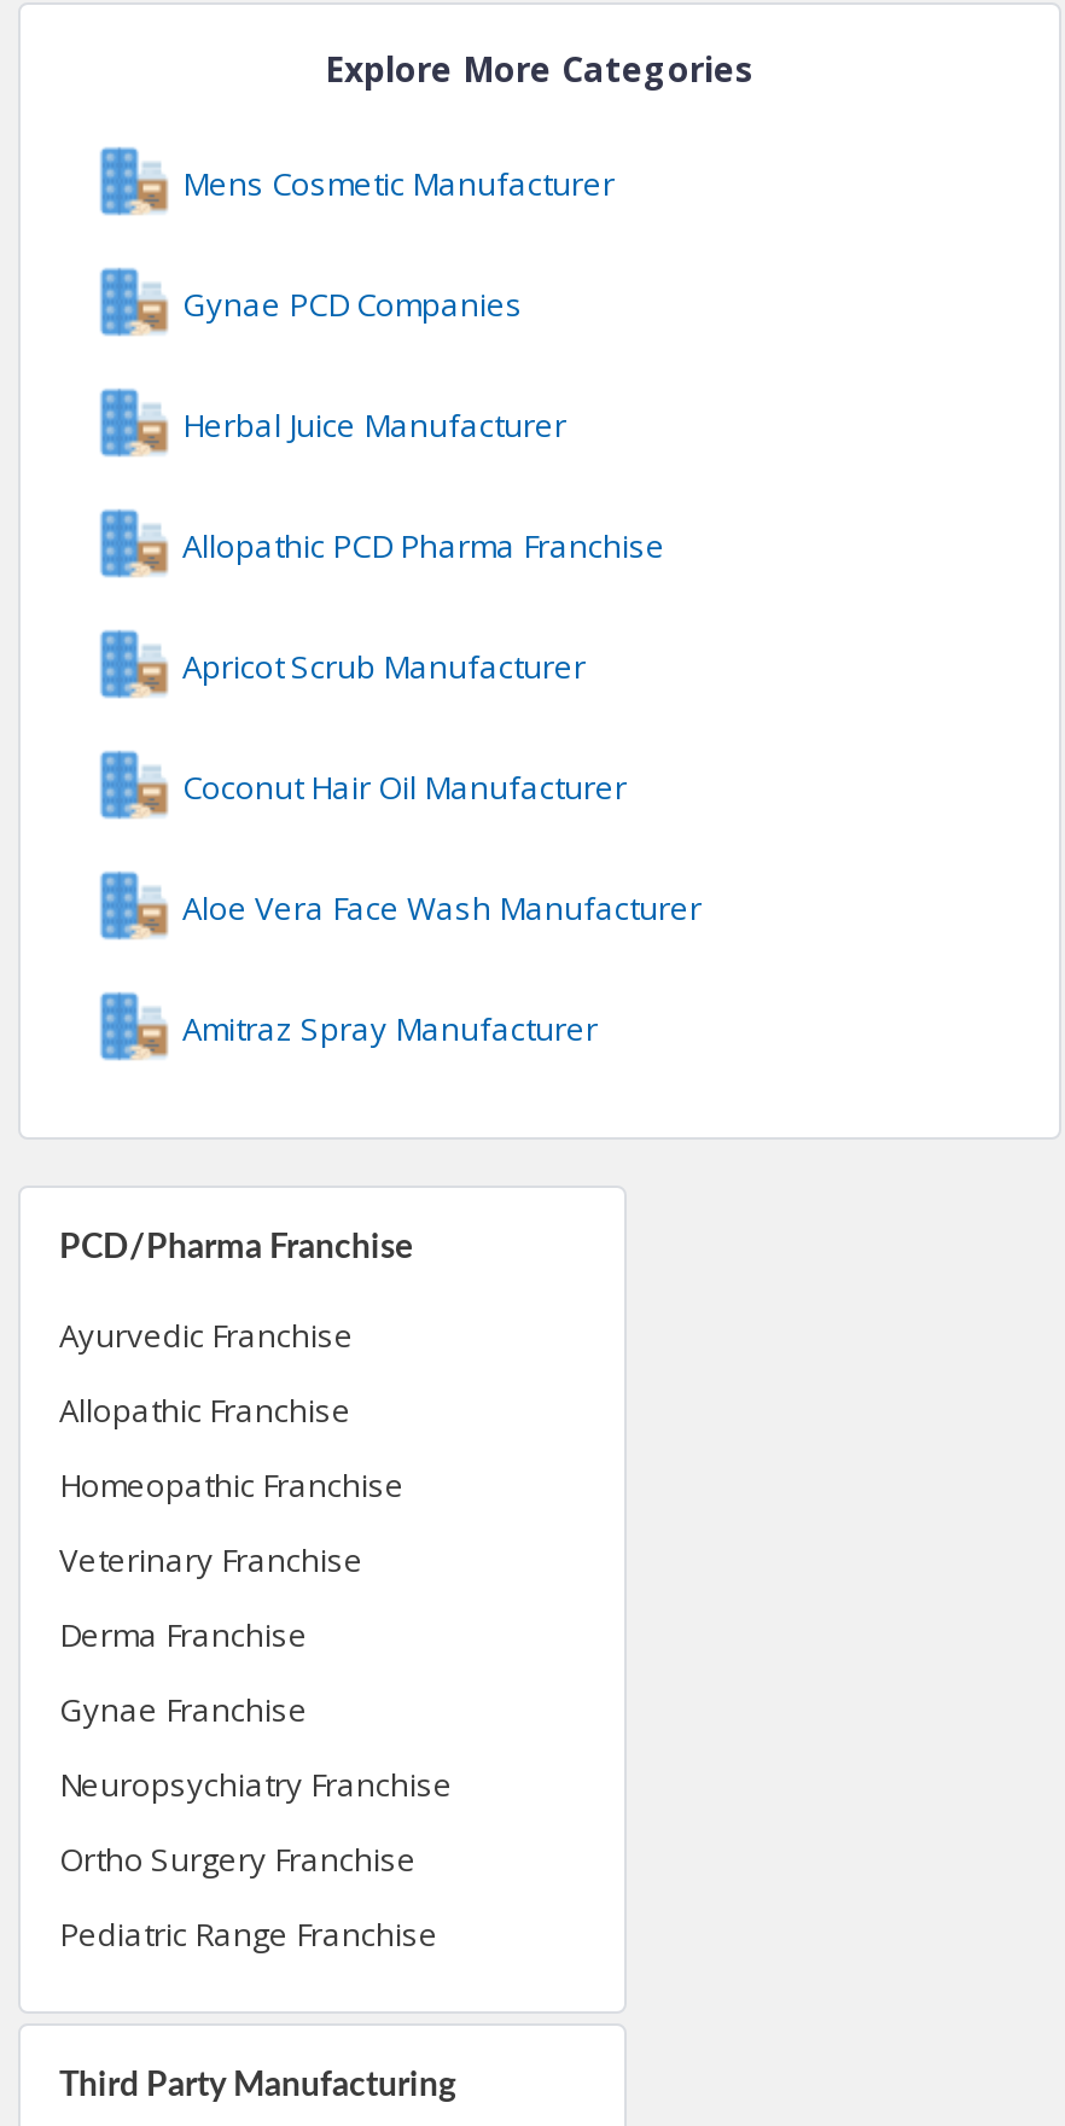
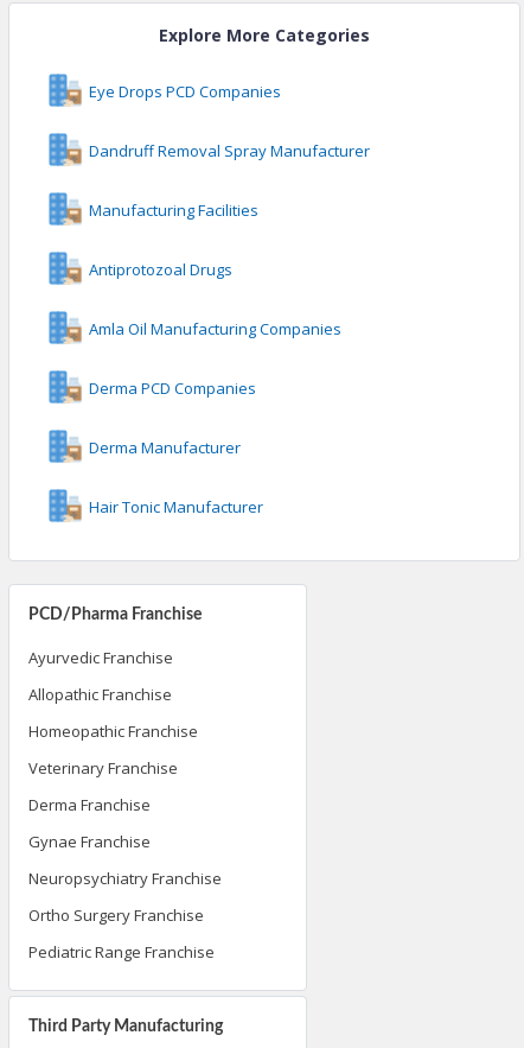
[182,161,615,205] Mens Cosmetic Manufacturer -> [89,80,281,102] Eye Drops PCD Companies
[182,282,523,325] Gynae PCD Companies -> [89,140,370,161] Dandruff Removal Spray Manufacturer
[182,403,566,446] Herbal Juice Manufacturer -> [89,199,258,221] Manufacturing Facilities
[182,523,665,567] Allopathic PCD Pharma Franchise -> [89,258,232,280] Antiprotozoal Drugs
[182,644,586,688] Apricot Scrub Manufacturer -> [89,318,341,339] Amla Oil Manufacturing Companies
[182,765,627,808] Coconut Hair Oil Manufacturer -> [89,377,256,399] Derma PCD Companies
[182,886,702,929] Aloe Vera Face Wash Manufacturer -> [89,437,241,458] Derma Manufacturer
[182,1006,598,1050] Amitraz Spray Manufacturer -> [89,496,263,517] Hair Tonic Manufacturer

